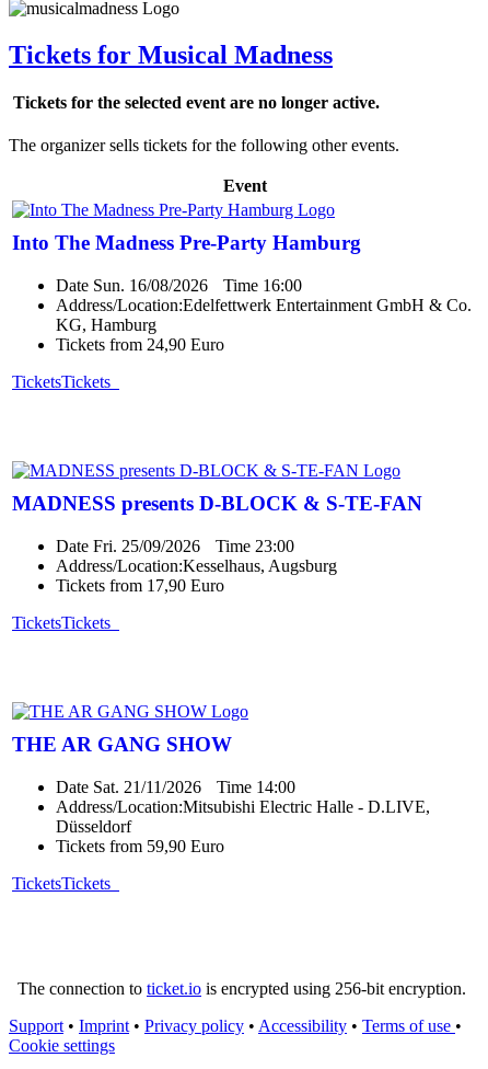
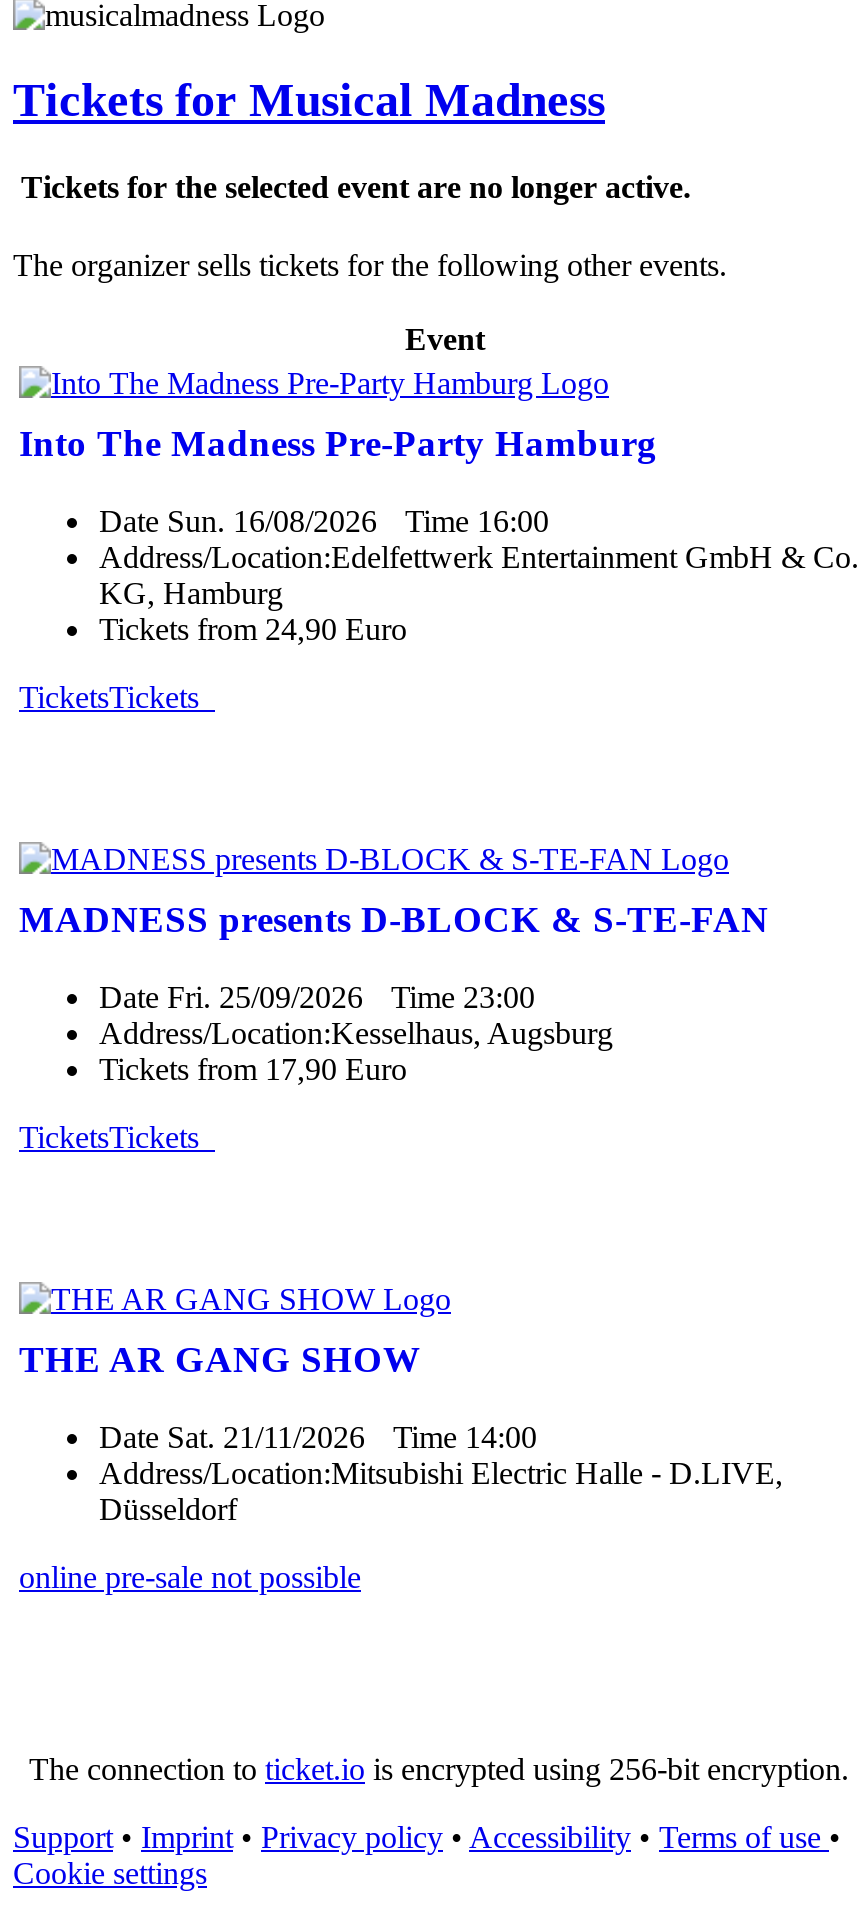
[12,837,224,893] Tickets from 59,90 Euro | TicketsTickets -> [19,1560,361,1594] online pre-sale not possible

